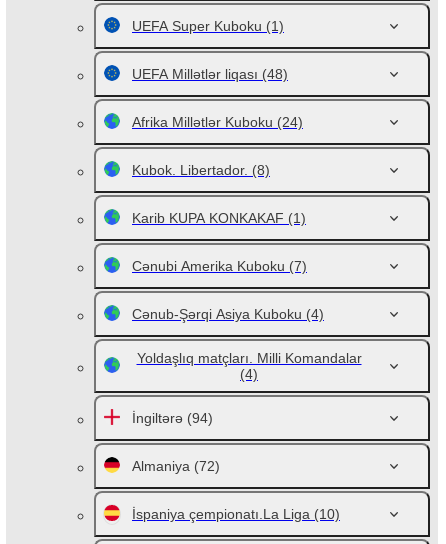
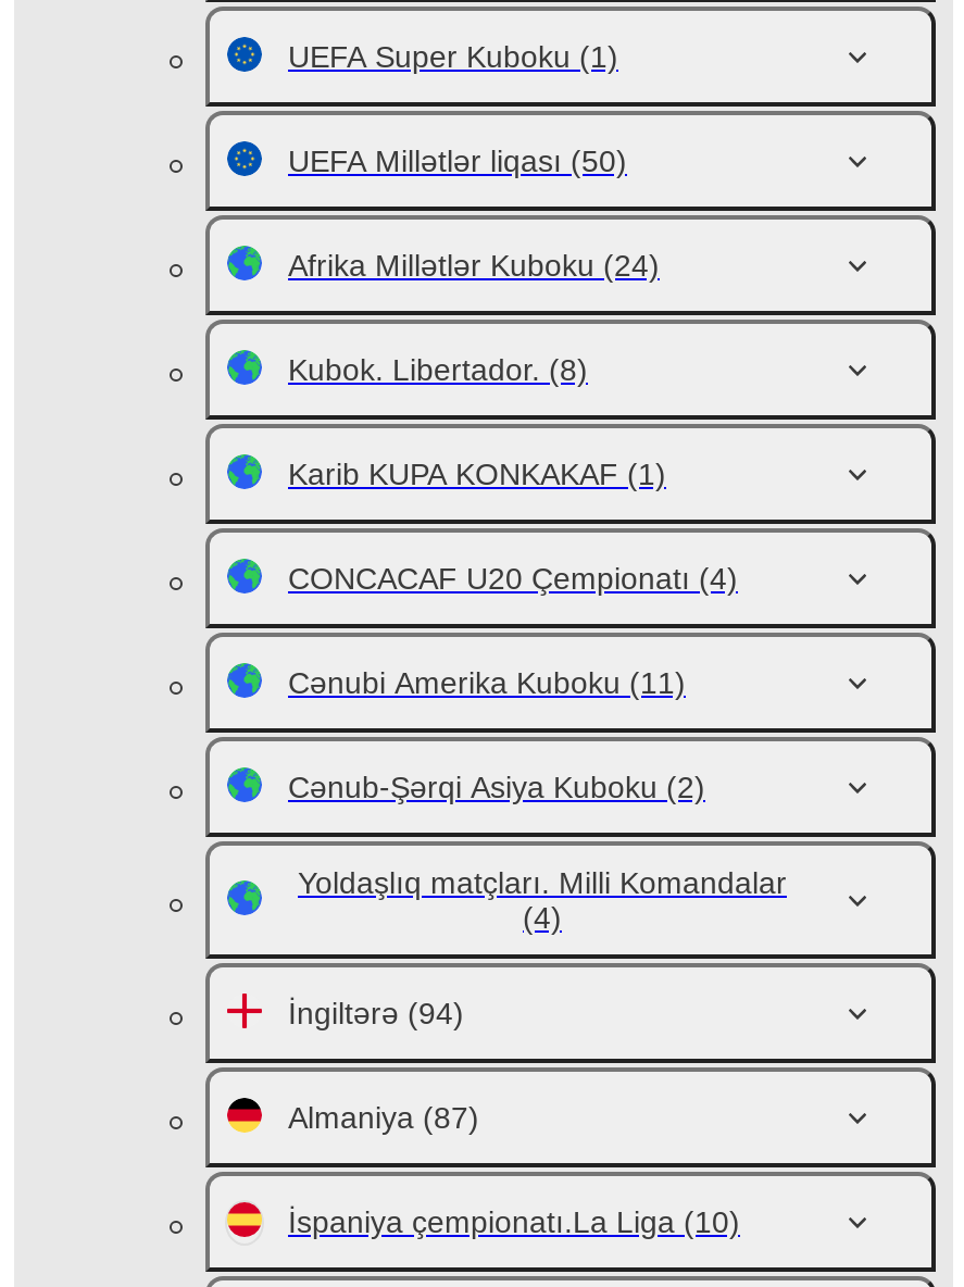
[132,66,288,82] UEFA Millətlər liqası (48) -> [288,143,627,178] UEFA Millətlər liqası (50)
[132,258,324,322] Cənubi Amerika Kuboku (7) | Cənub-Şərqi Asiya Kuboku (4) -> [288,561,738,804] CONCACAF U20 Çempionatı (4) | Cənubi Amerika Kuboku (11) | Cənub-Şərqi Asiya Kuboku (2)
[132,458,220,474] Almaniya (72) -> [288,1100,479,1135] Almaniya (87)

